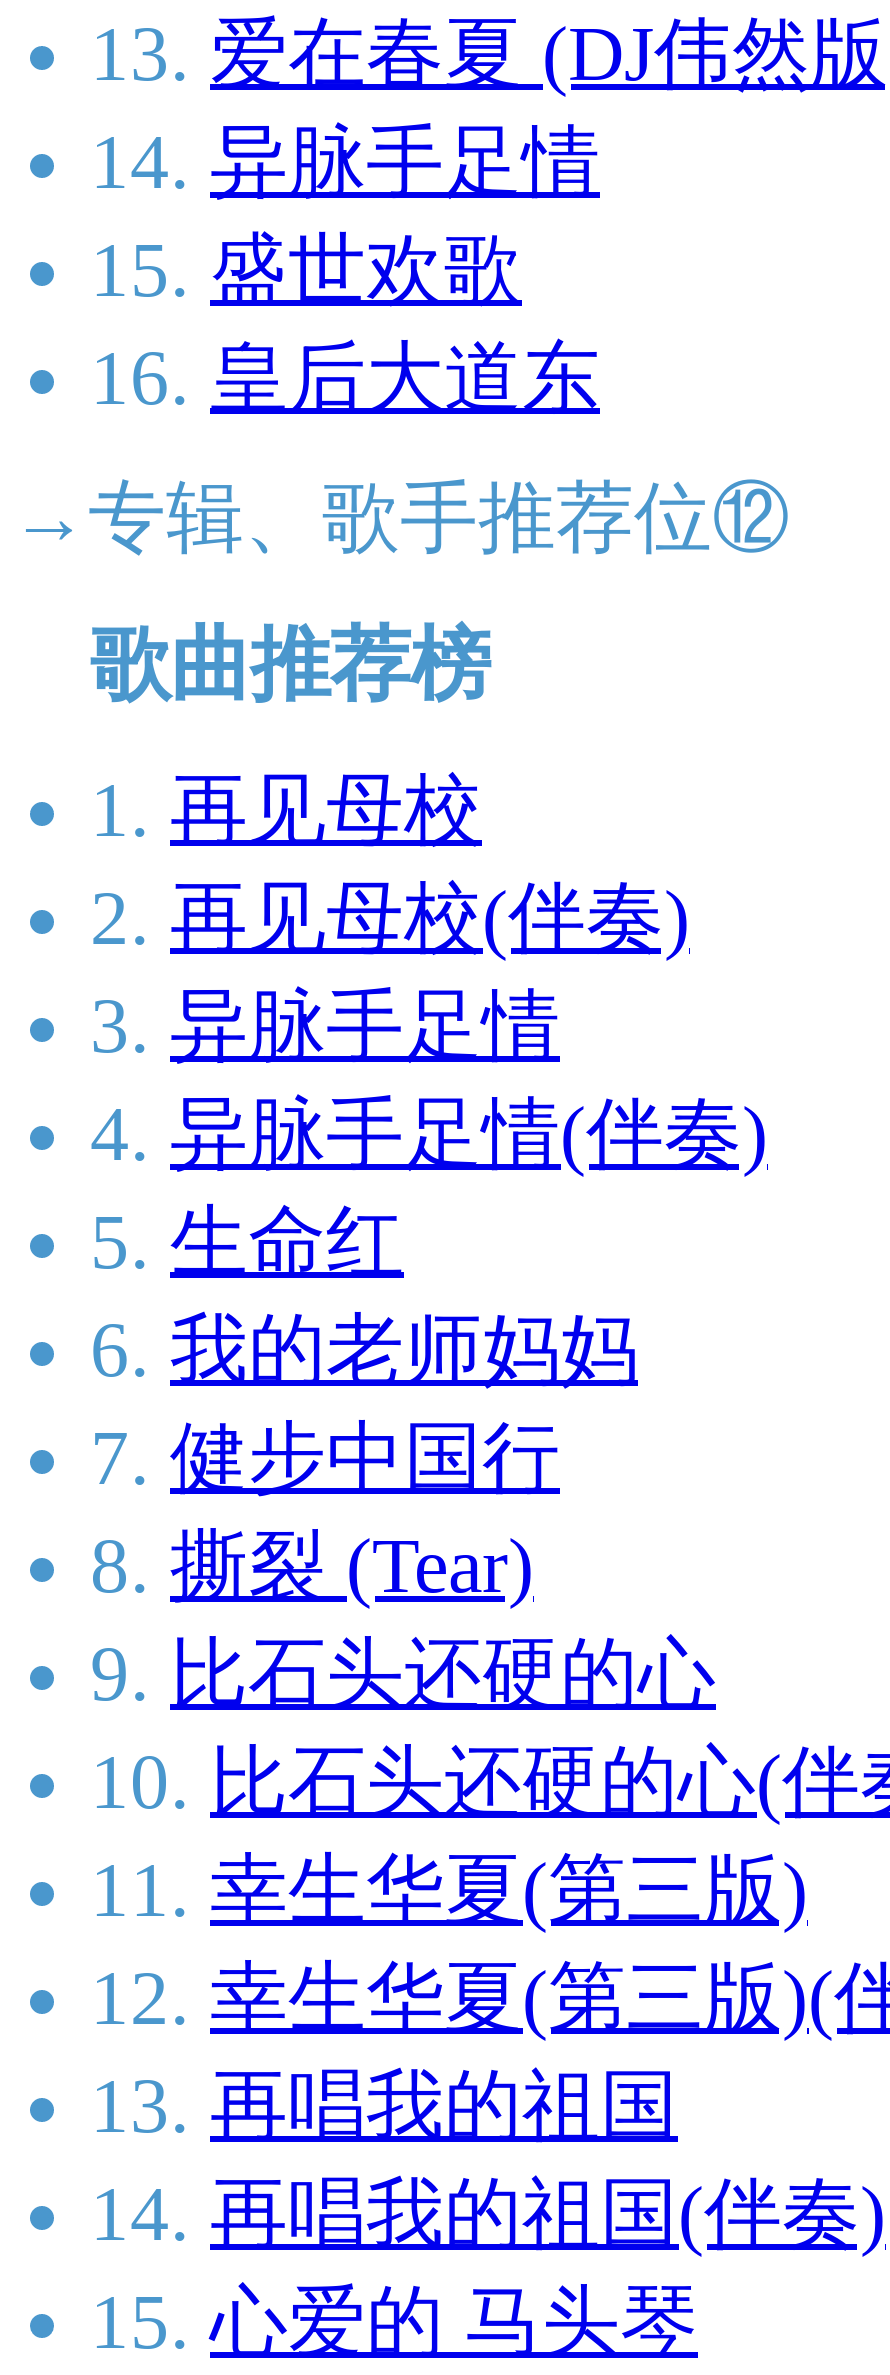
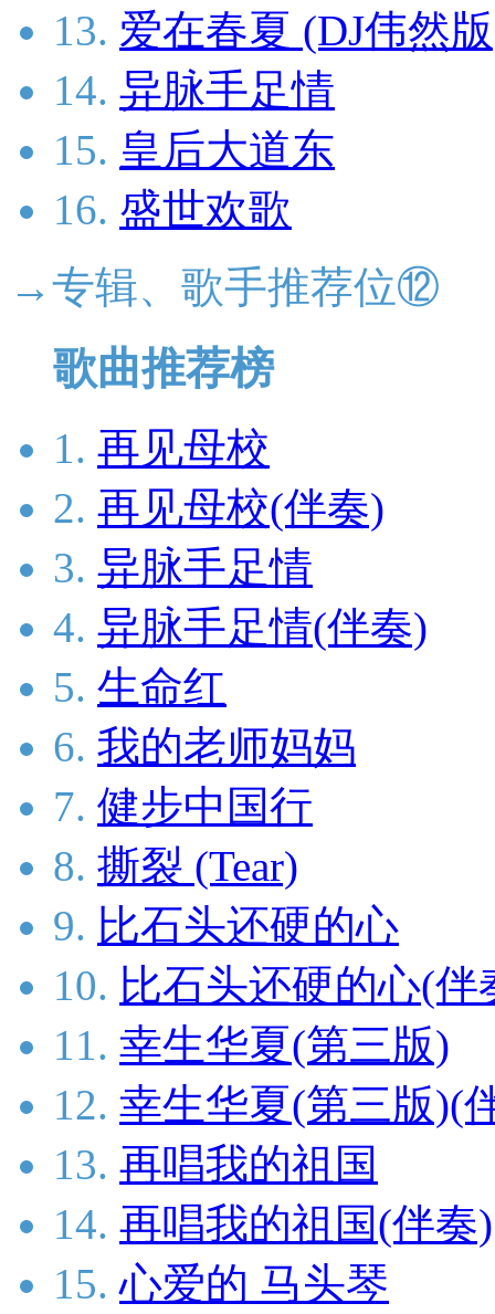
[90,226,600,420] 15. 盛世欢歌 | 16. 皇后大道东 -> [53,126,335,233] 15. 皇后大道东 | 16. 盛世欢歌

